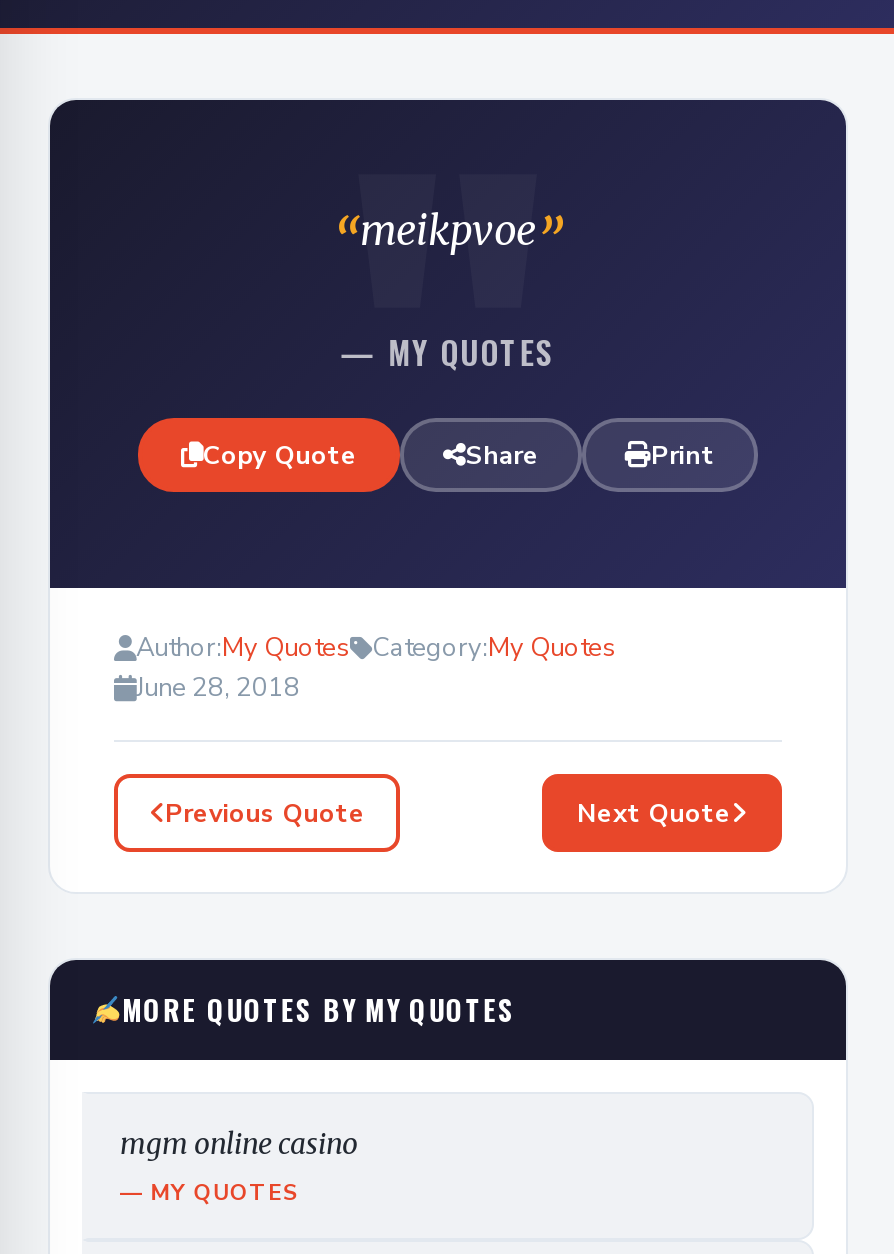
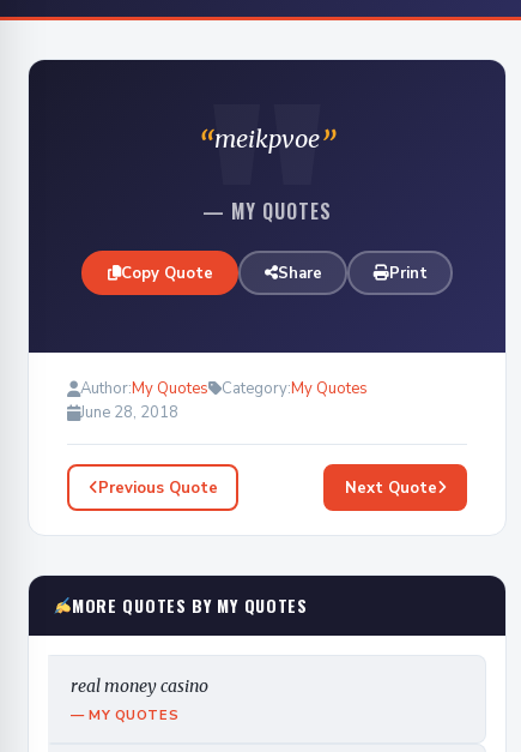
[120,1126,358,1162] mgm online casino -> [71,675,208,697] real money casino

